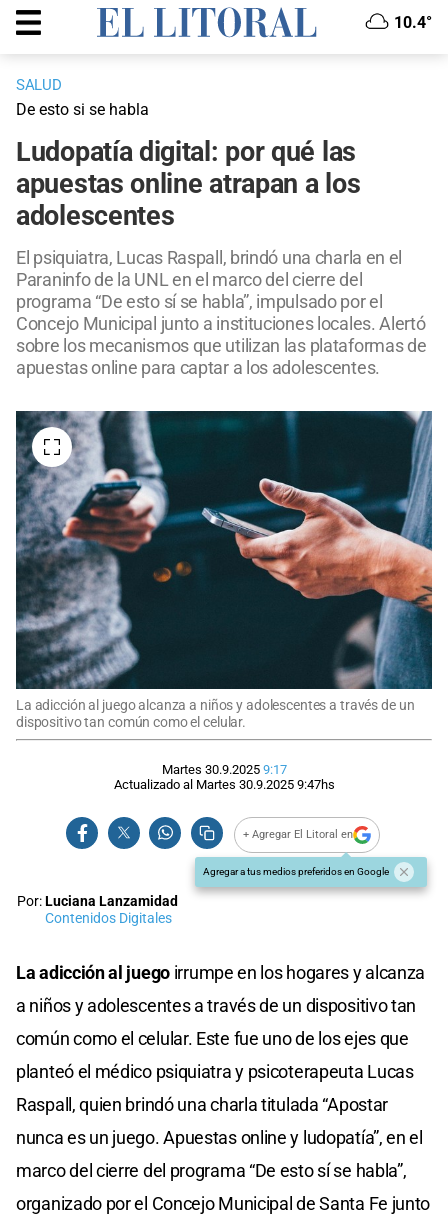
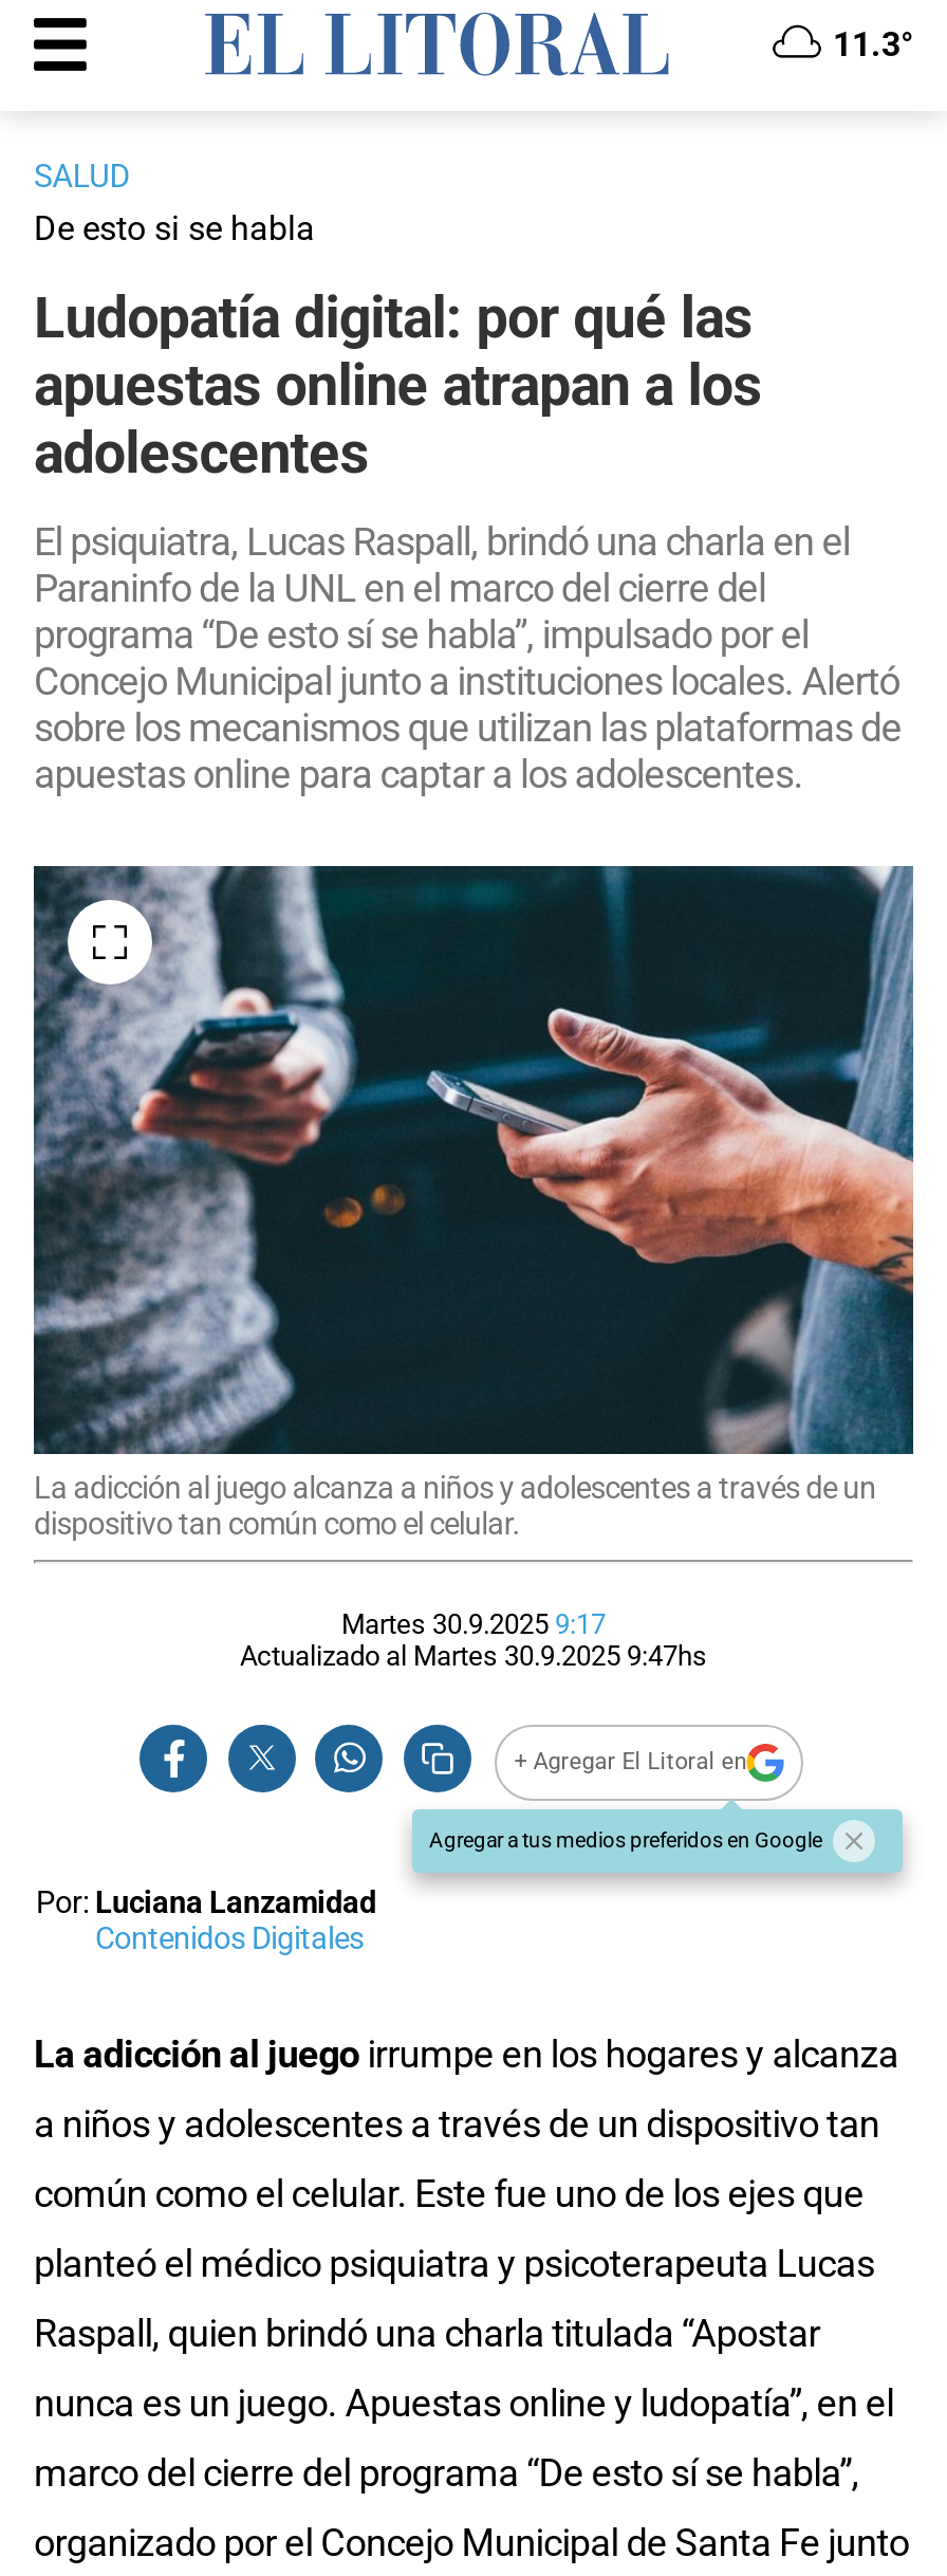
[394,12,432,31] 10.4° -> [833,23,913,63] 11.3°

